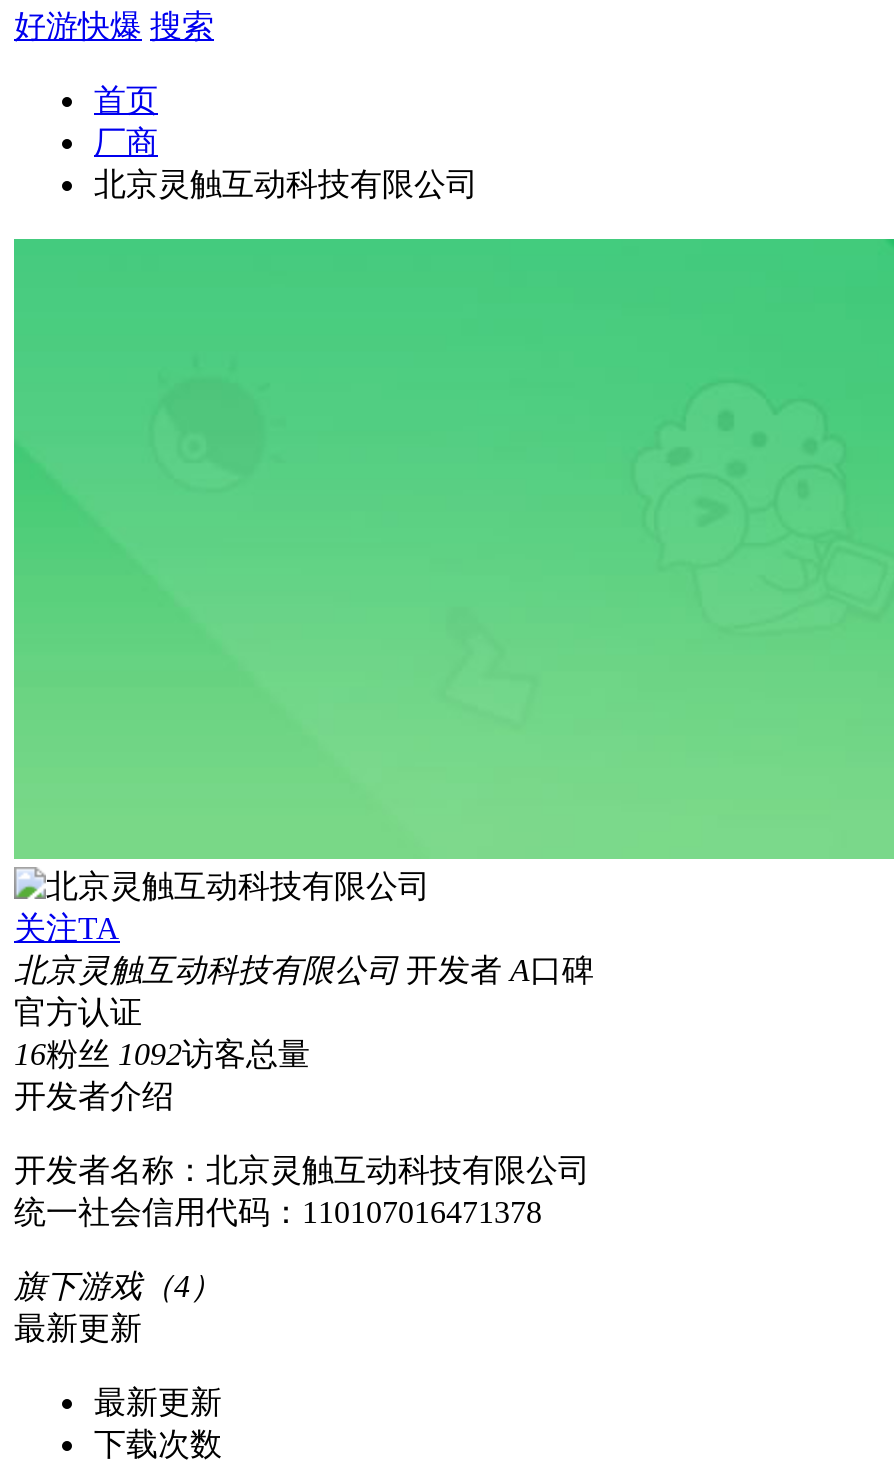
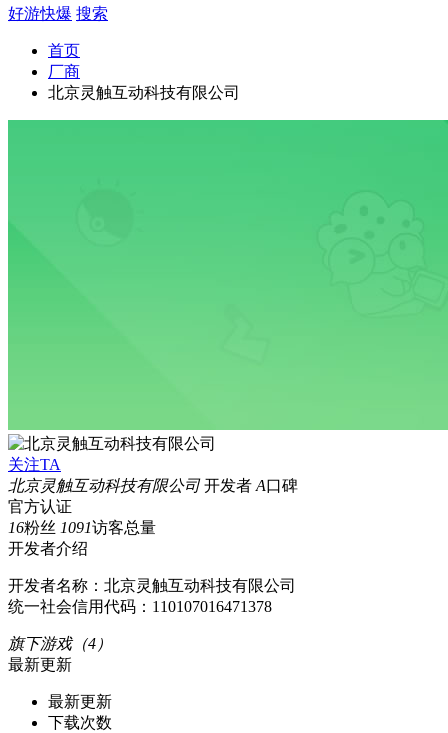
[14,1037,310,1071] 16粉丝 1092访客总量 -> [8,519,156,536] 16粉丝 1091访客总量

